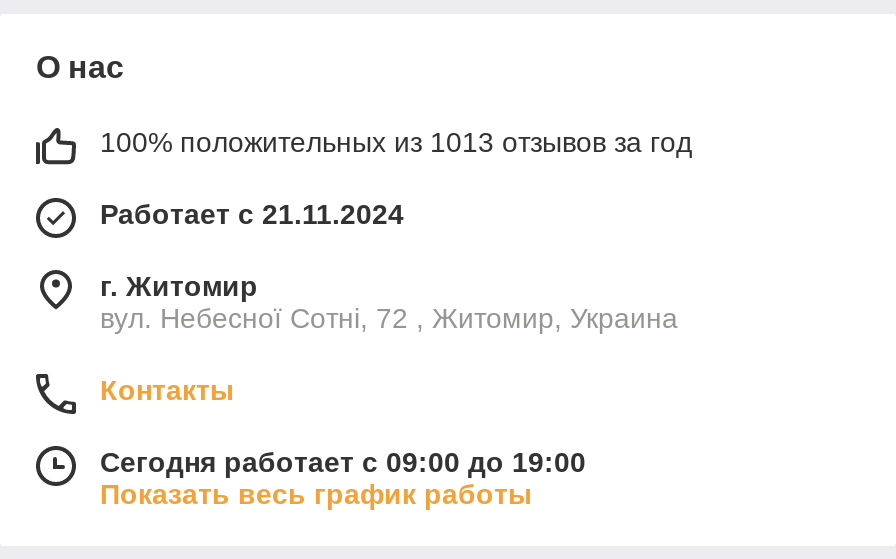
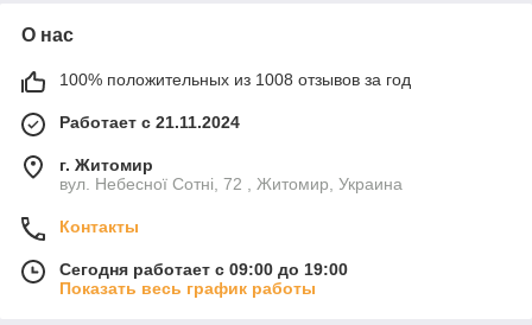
[100,126,692,158] 100% положительных из 1013 отзывов за год -> [59,70,411,89] 100% положительных из 1008 отзывов за год

